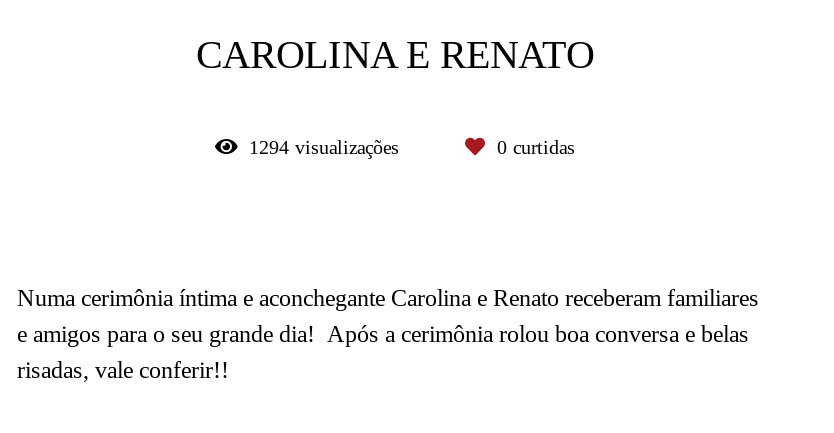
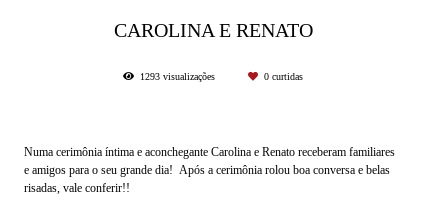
[249,135,405,157] 1294 visualizações -> [140,71,218,82] 1293 visualizações

